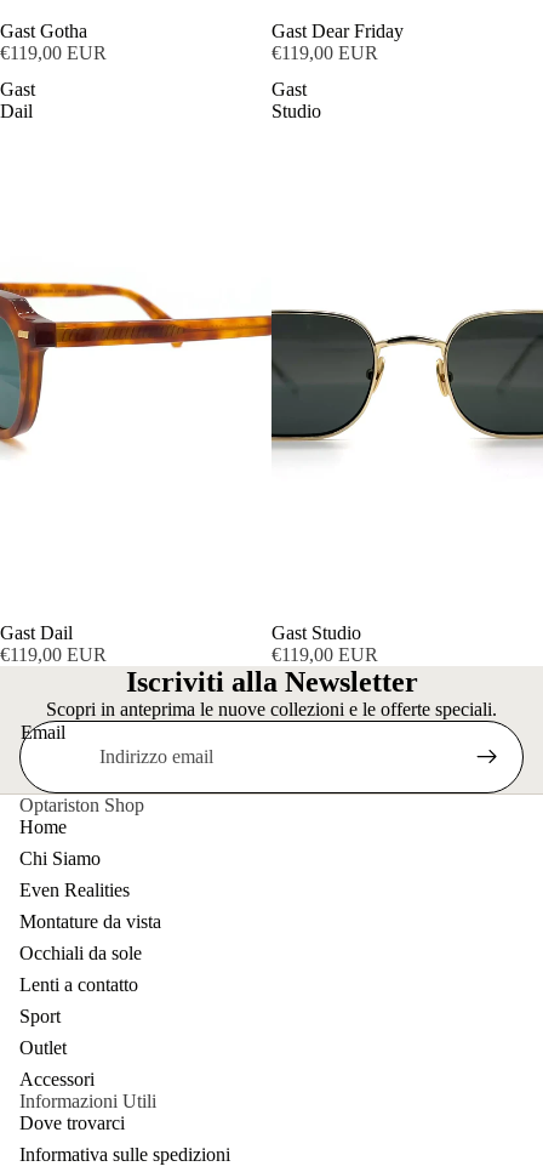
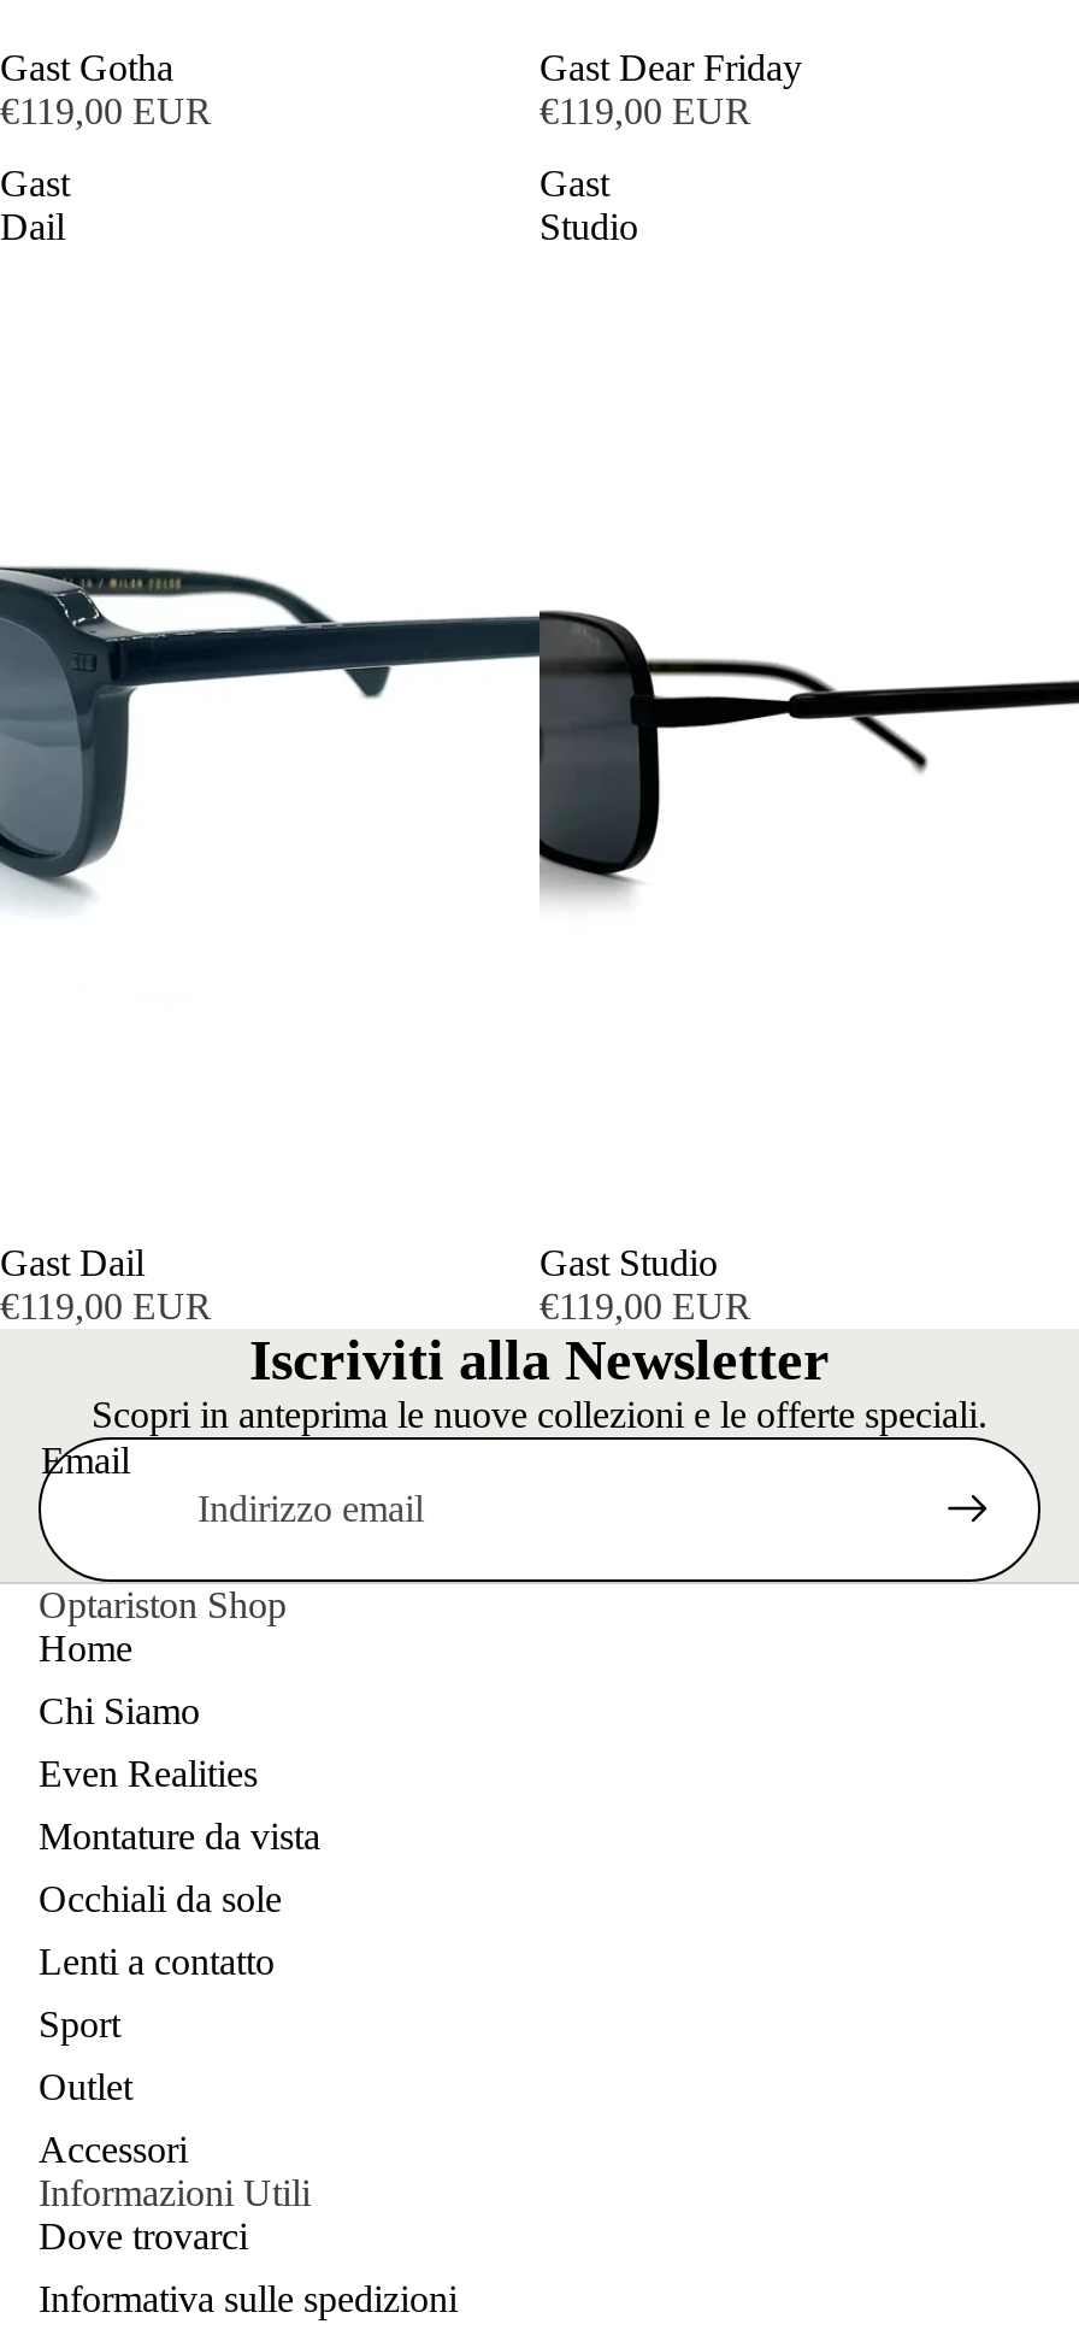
[4,281,539,454] [image] -> [7,565,1072,907] [image]

